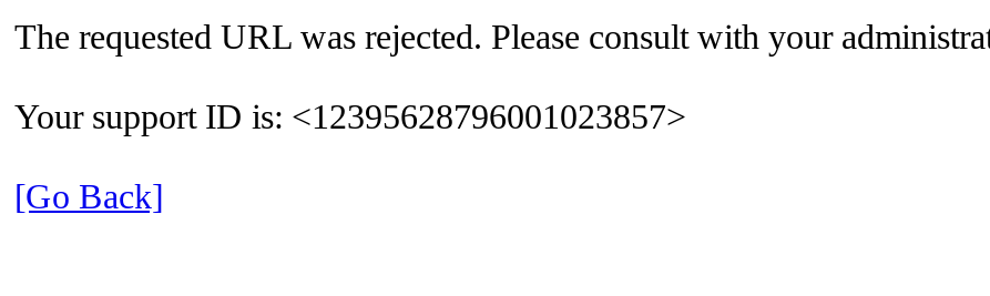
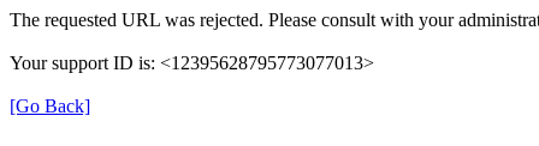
[14,98,686,135] Your support ID is: <12395628796001023857> -> [10,53,374,73] Your support ID is: <12395628795773077013>

